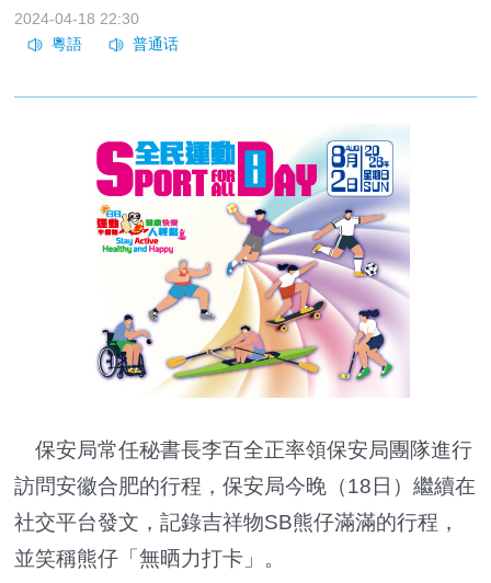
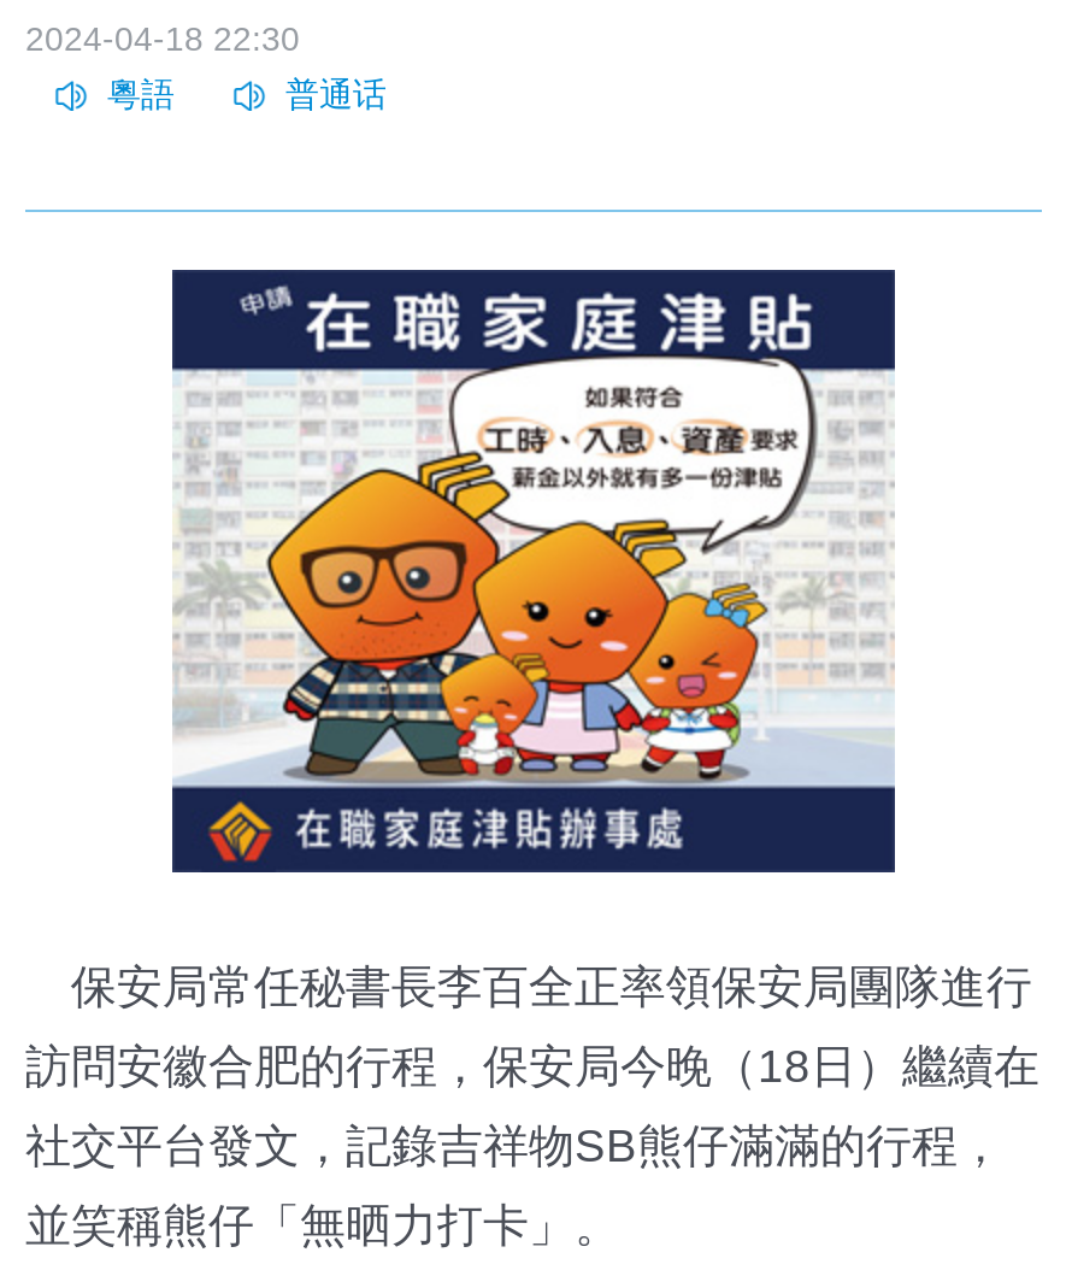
[81,124,410,398] [image] -> [170,267,897,875] [image]

